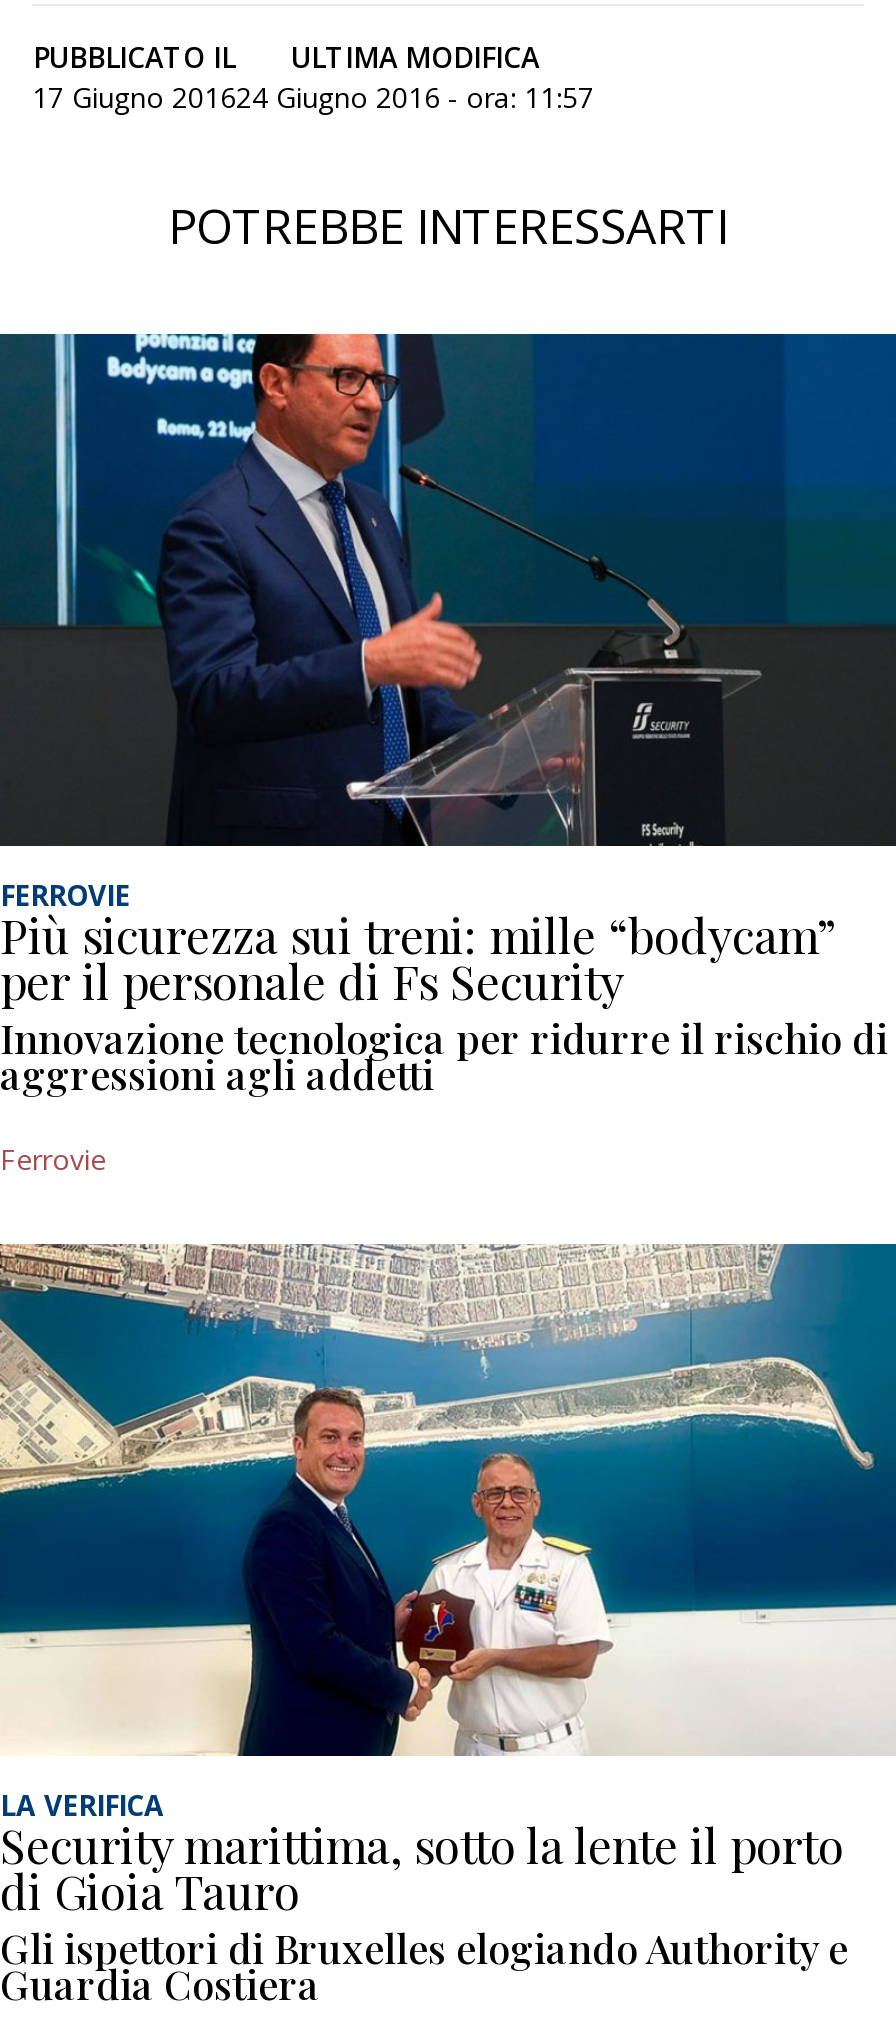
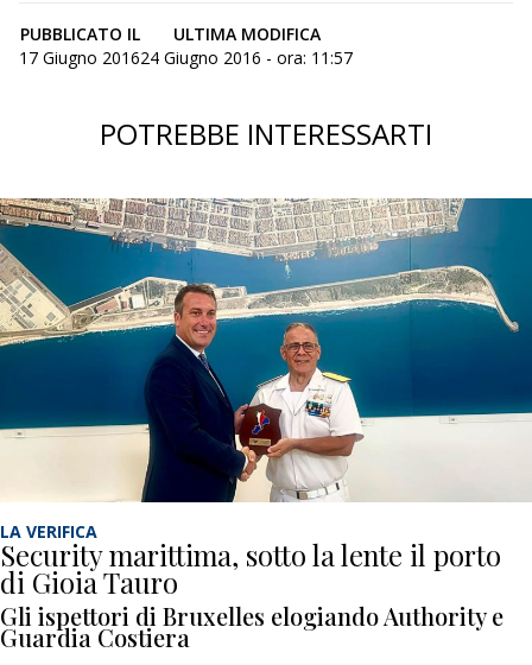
[0,332,890,1178] [image] | FERROVIE | Più sicurezza sui treni: mille “bodycam” | per il personale di Fs Security | Innovazione tecnologica per ridurre il rischio di | aggressioni agli addetti | Ferrovie -> none

